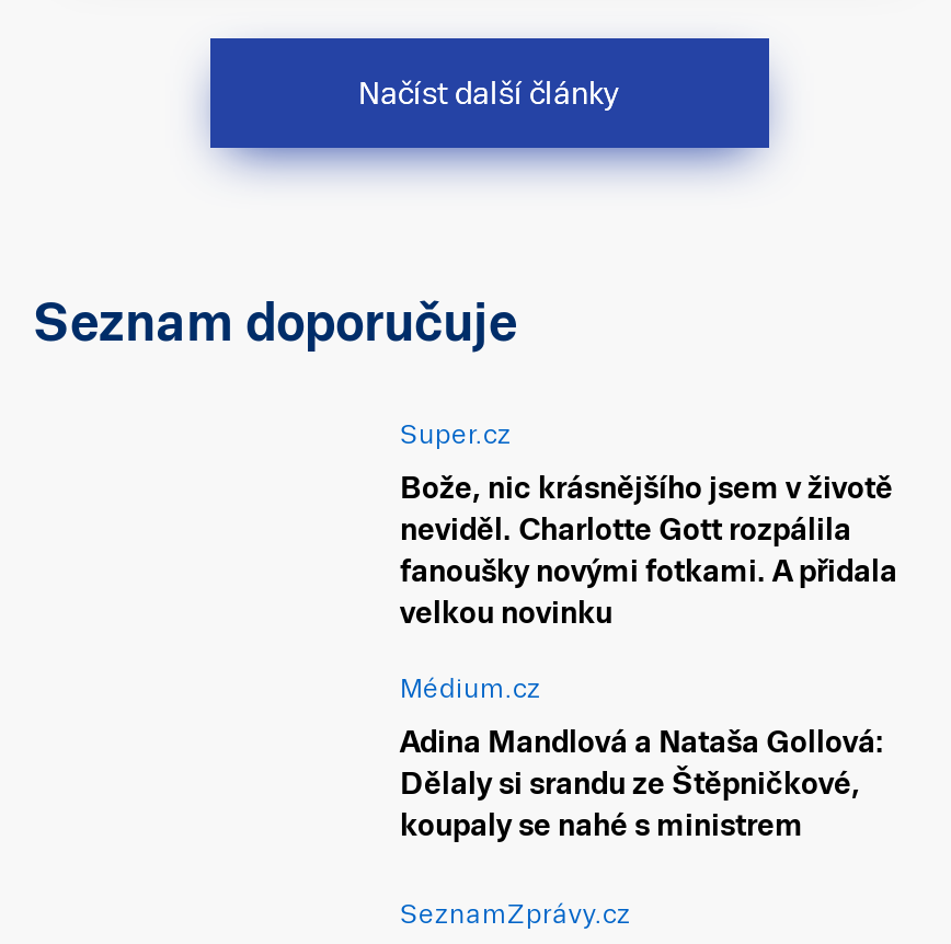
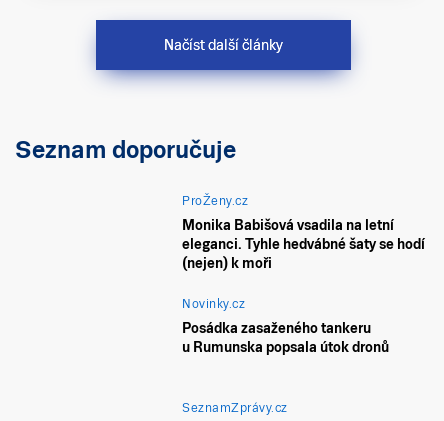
[400,419,512,450] Super.cz -> [182,194,248,208] ProŽeny.cz
[400,470,897,630] Bože, nic krásnějšího jsem v životě | neviděl. Charlotte Gott rozpálila | fanoušky novými fotkami. A přidala | velkou novinku -> [182,217,425,271] Monika Babišová vsadila na letní | eleganci. Tyhle hedvábné šaty se hodí | (nejen) k moři
[400,674,541,704] Médium.cz -> [182,297,245,311] Novinky.cz
[400,724,884,842] Adina Mandlová a Nataša Gollová: | Dělaly si srandu ze Štěpničkové, | koupaly se nahé s ministrem -> [182,320,389,355] Posádka zasaženého tankeru | u Rumunska popsala útok dronů

